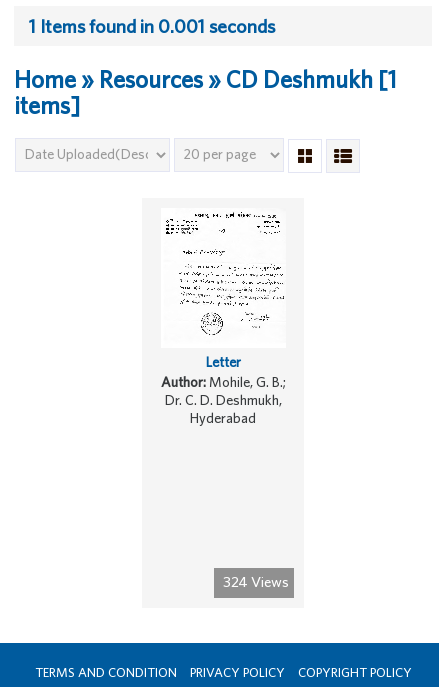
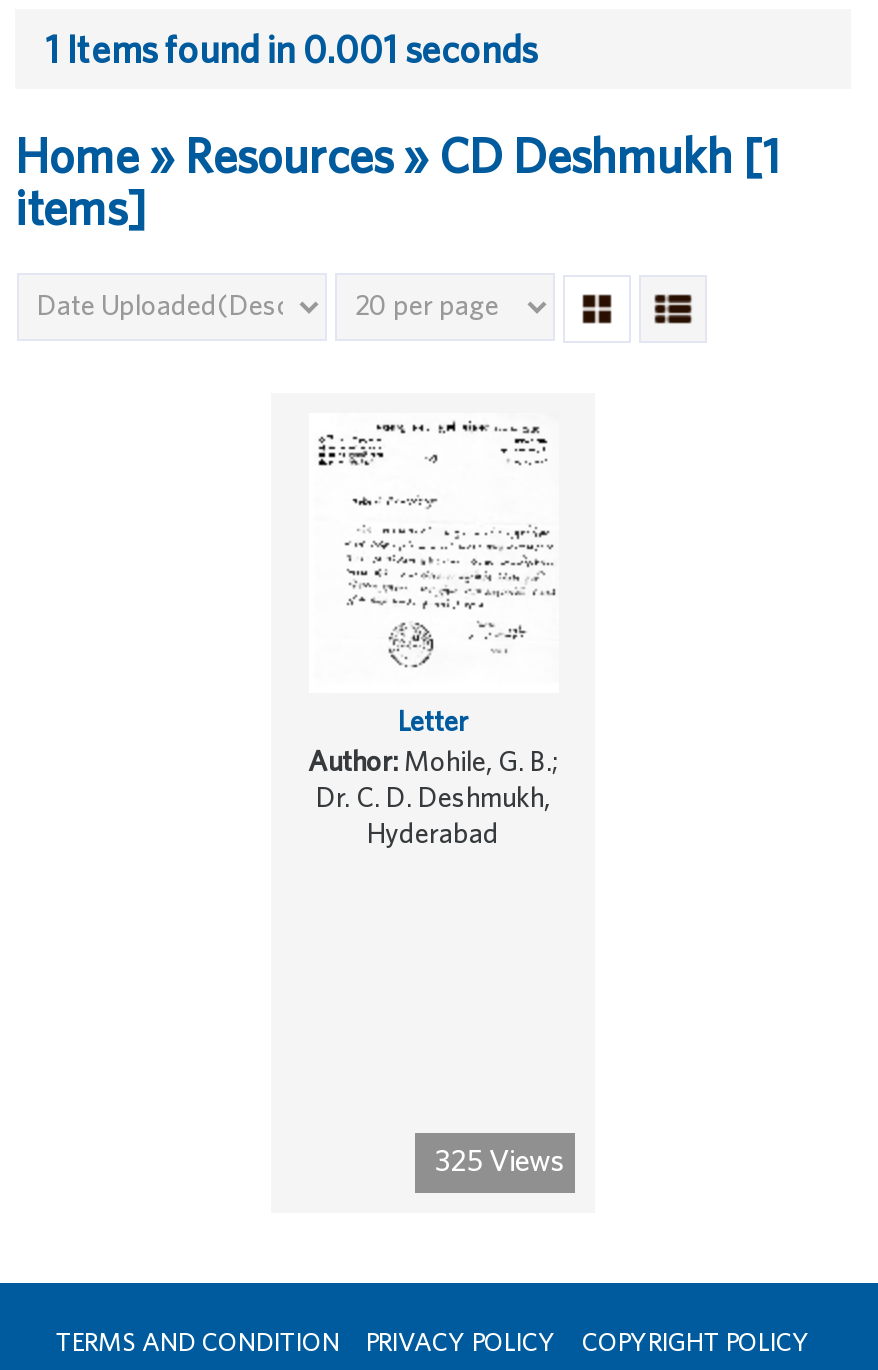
[223,573,289,590] 324 Views -> [435,1143,565,1177] 325 Views

